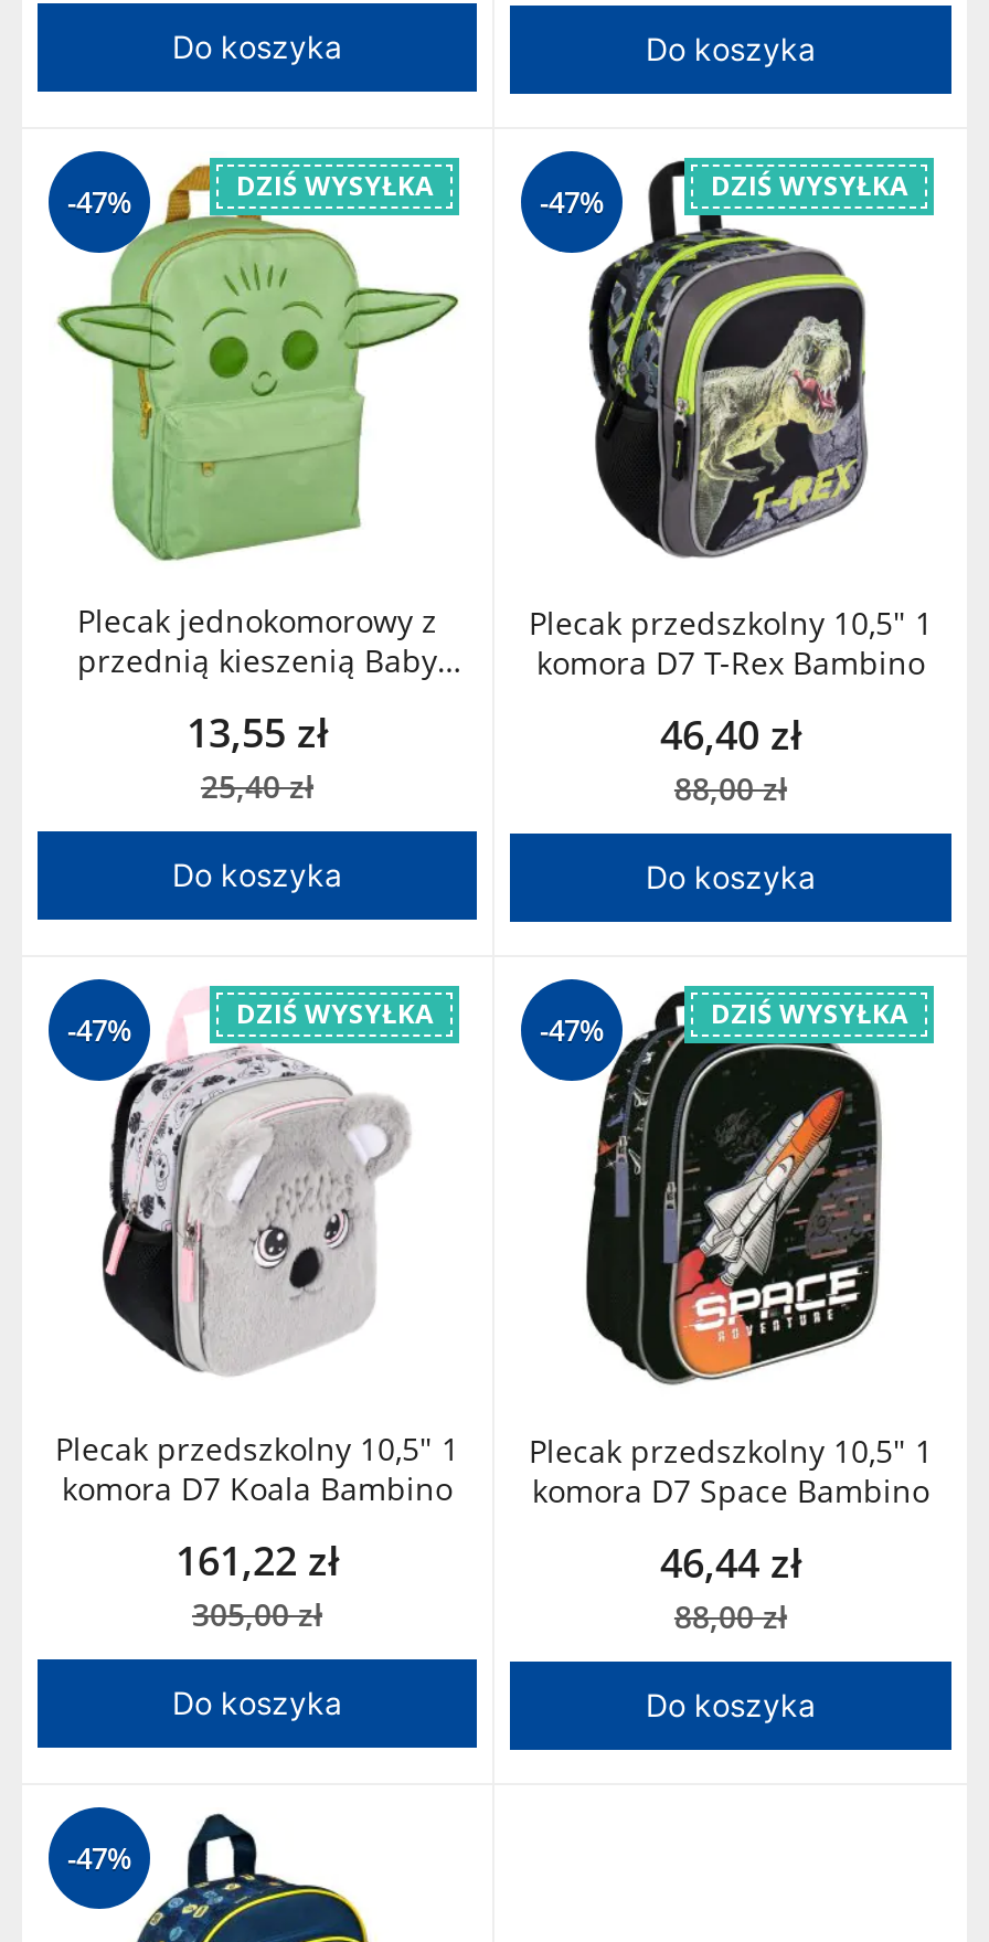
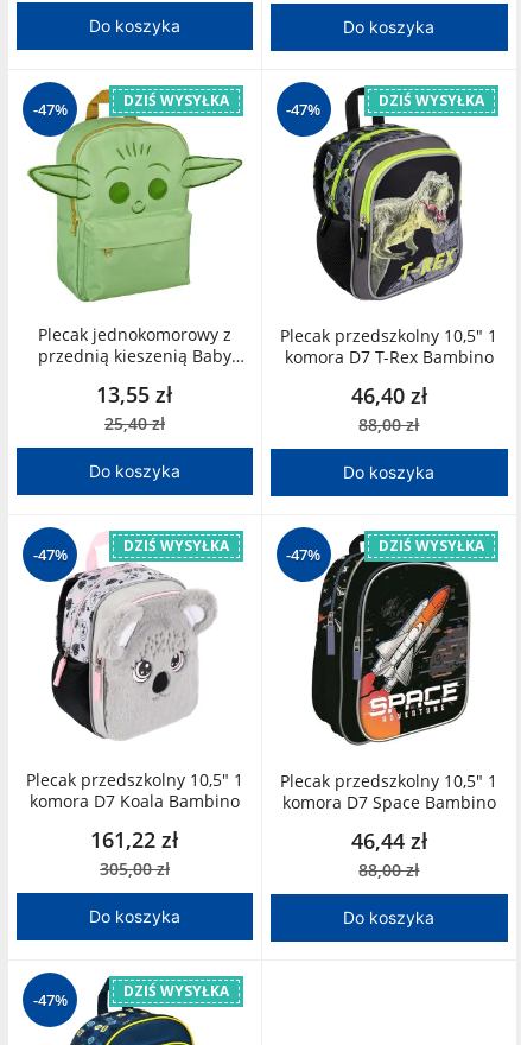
none -> [123,981,229,1001] DZIŚ WYSYŁKA

